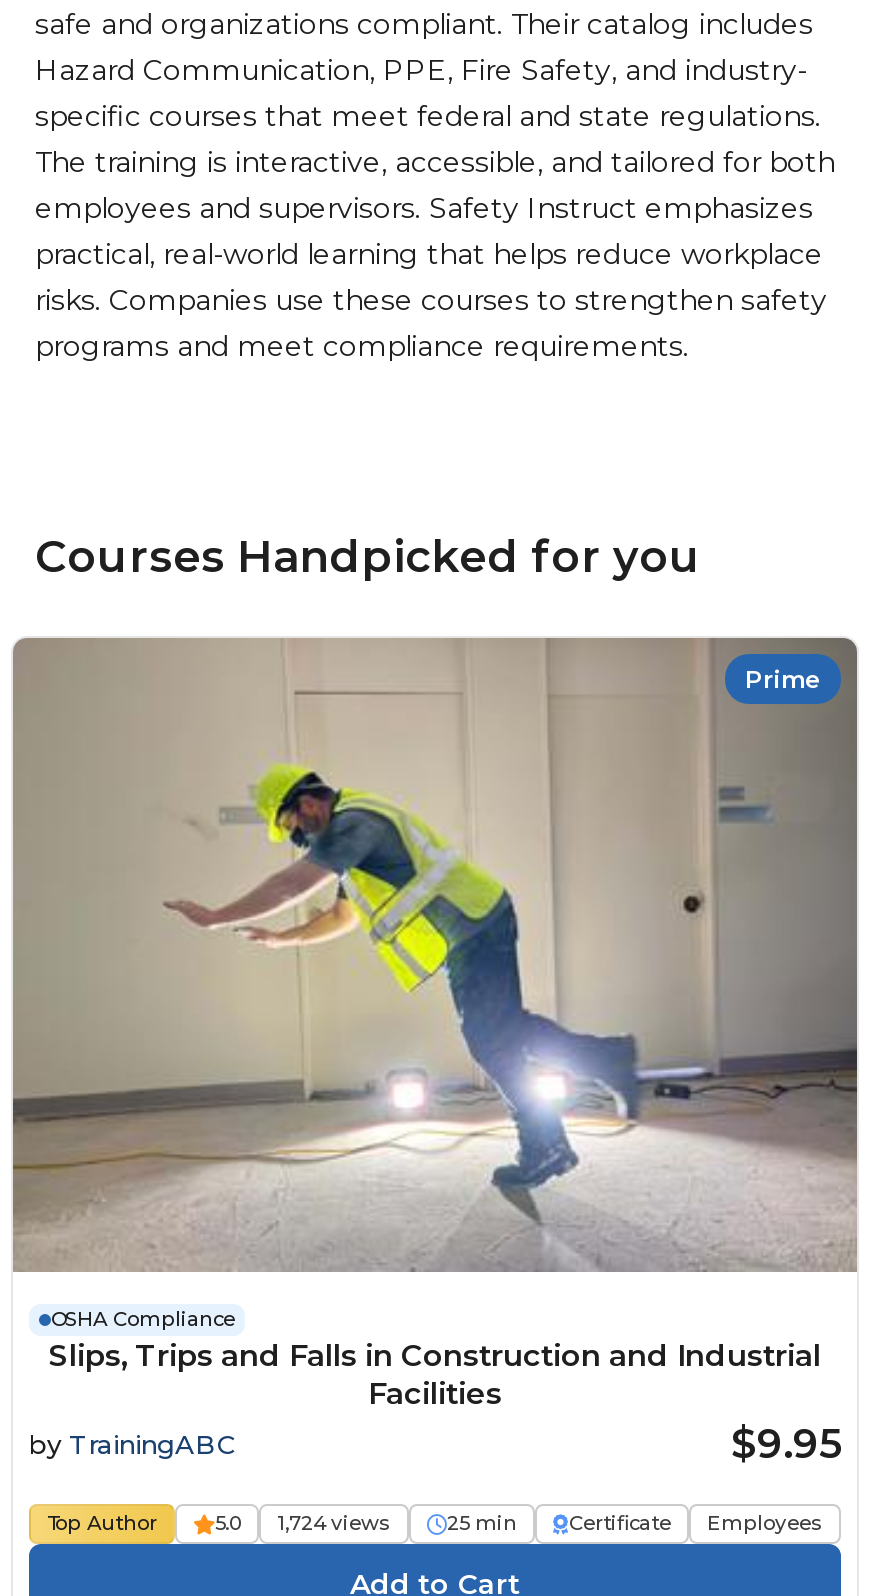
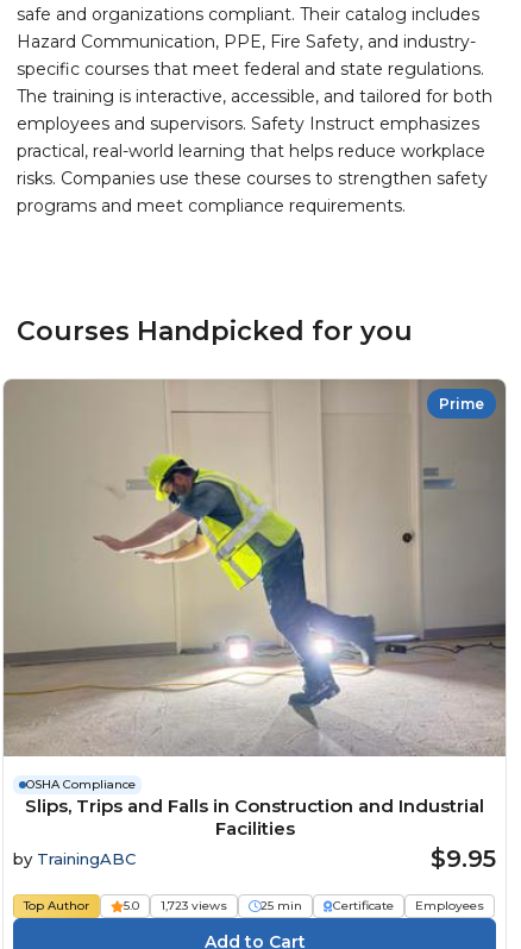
[215,1509,391,1535] 5.0 1,724 views -> [124,897,227,913] 5.0 1,723 views

